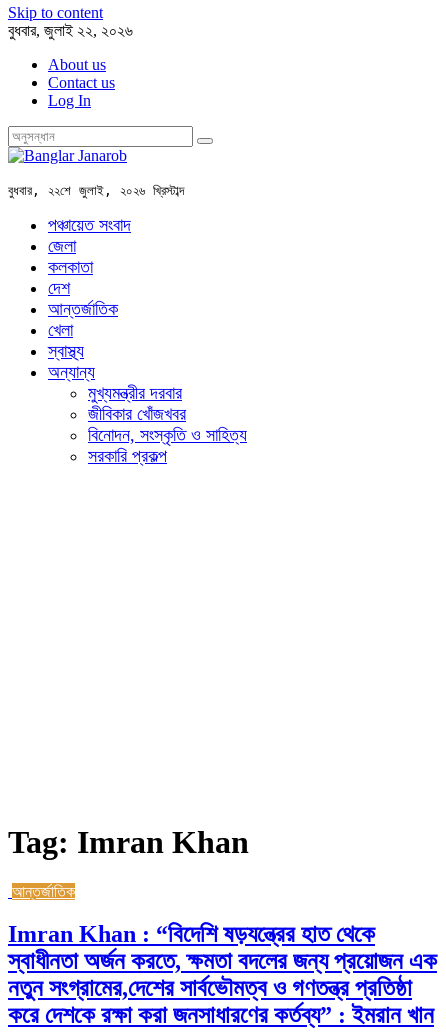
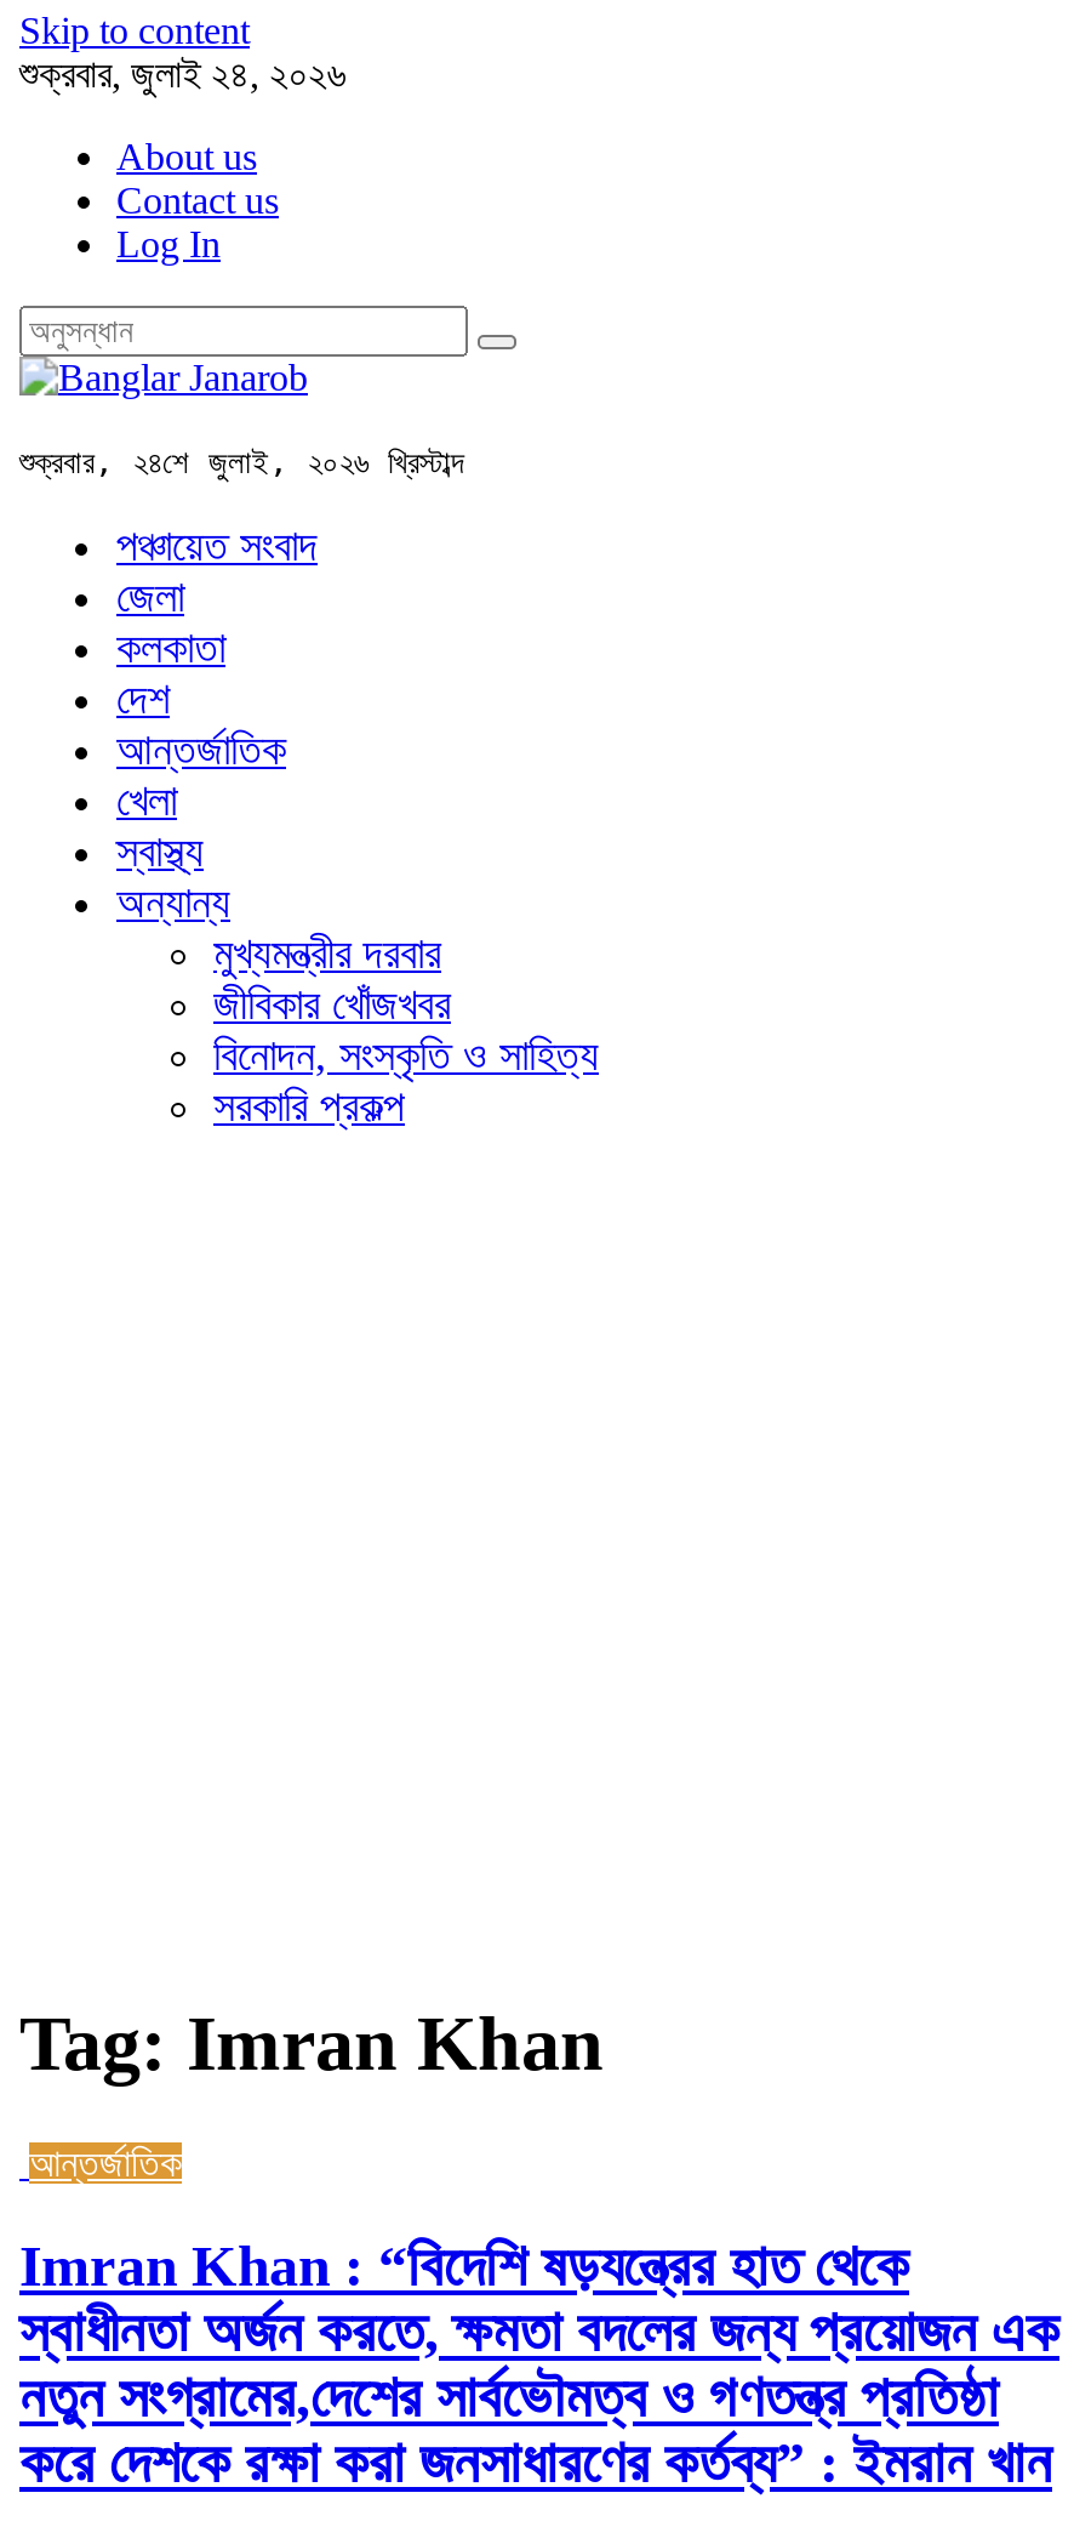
[8,22,133,39] বুধবার, জুলাই ২২, ২০২৬ -> [19,53,347,95] শুক্রবার, জুলাই ২৪, ২০২৬
[8,183,184,198] বুধবার, ২২শে জুলাই, ২০২৬ খ্রিস্টাব্দ -> [19,444,463,480] শুক্রবার, ২৪শে জুলাই, ২০২৬ খ্রিস্টাব্দ

